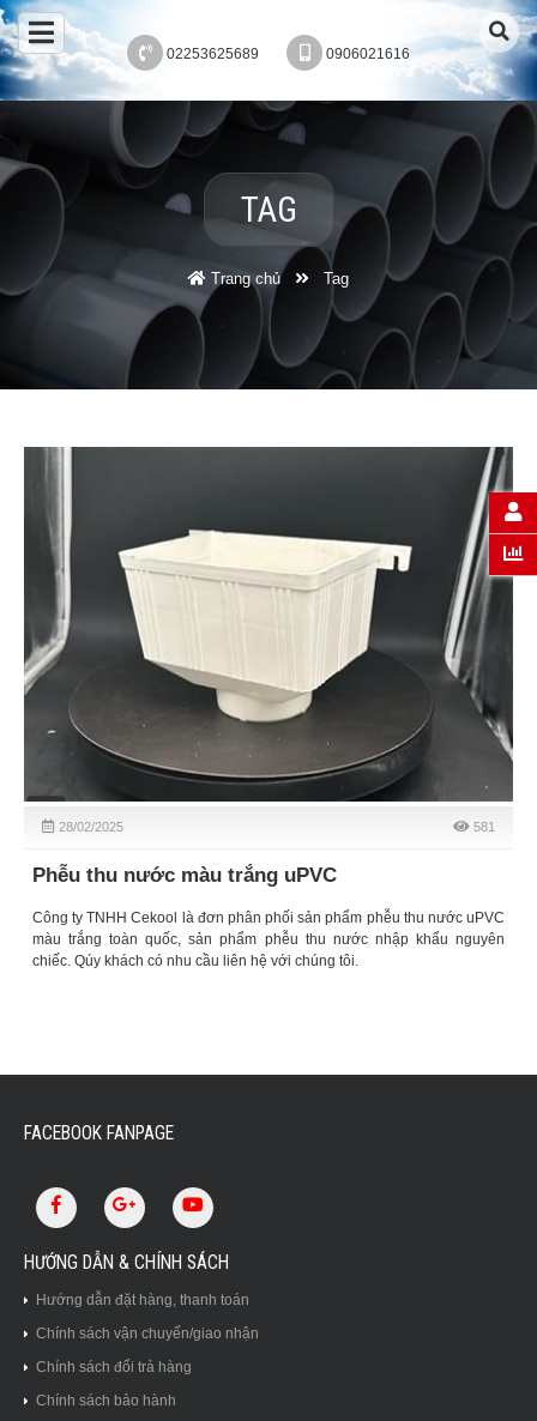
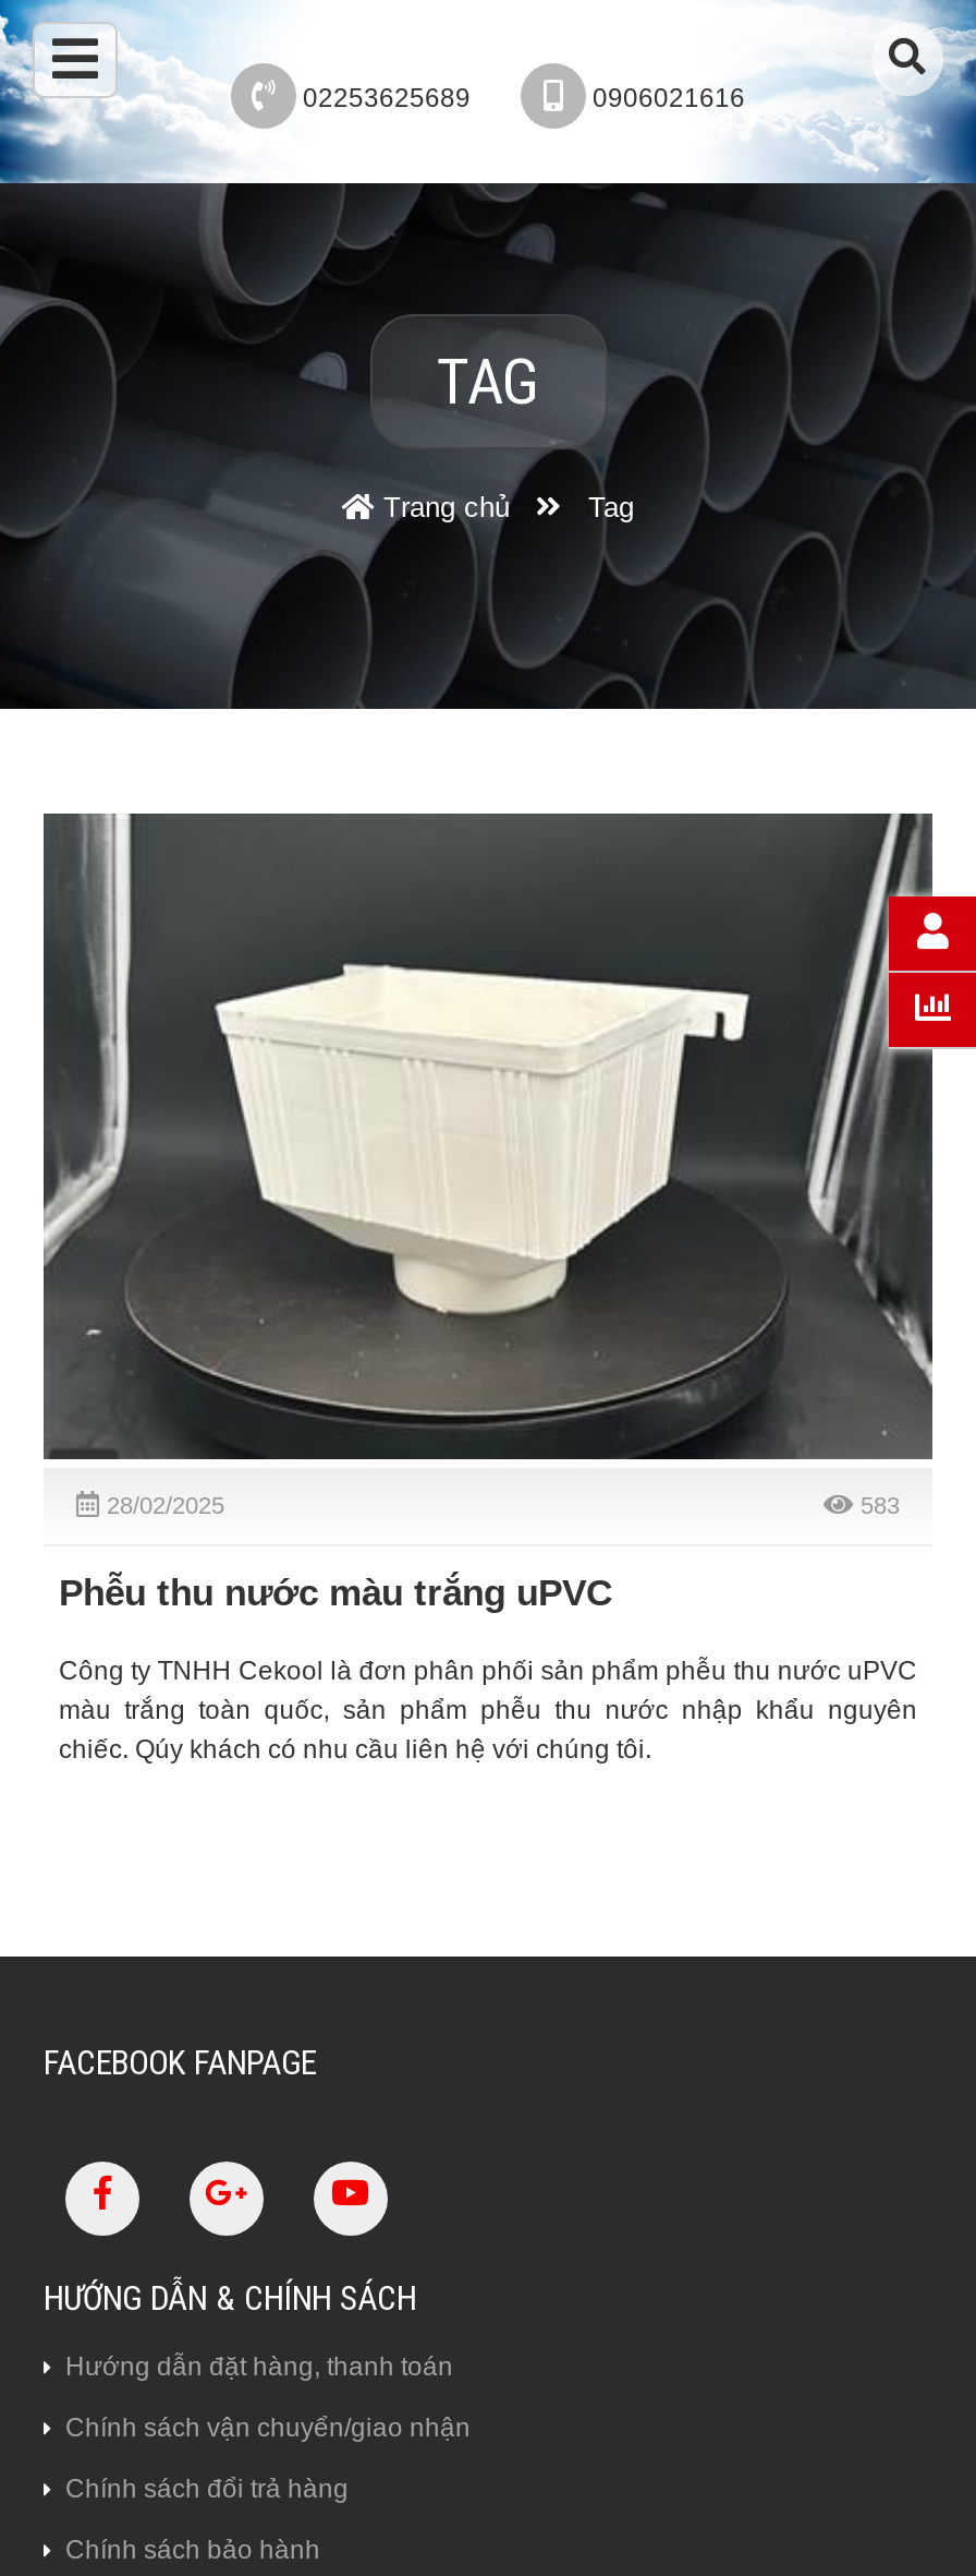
[470,819,495,834] 581 -> [854,1492,900,1518] 583

